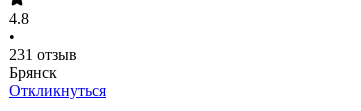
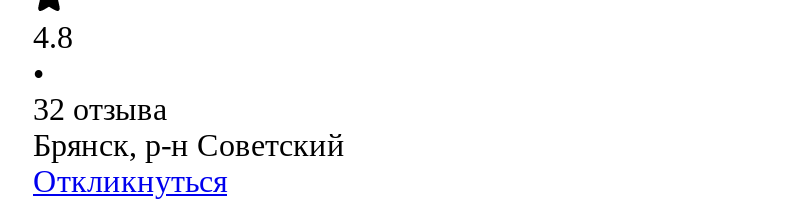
[9,46,77,81] 231 отзыв | Брянск -> [33,93,345,163] 32 отзыва | Брянск, р-н Советский

